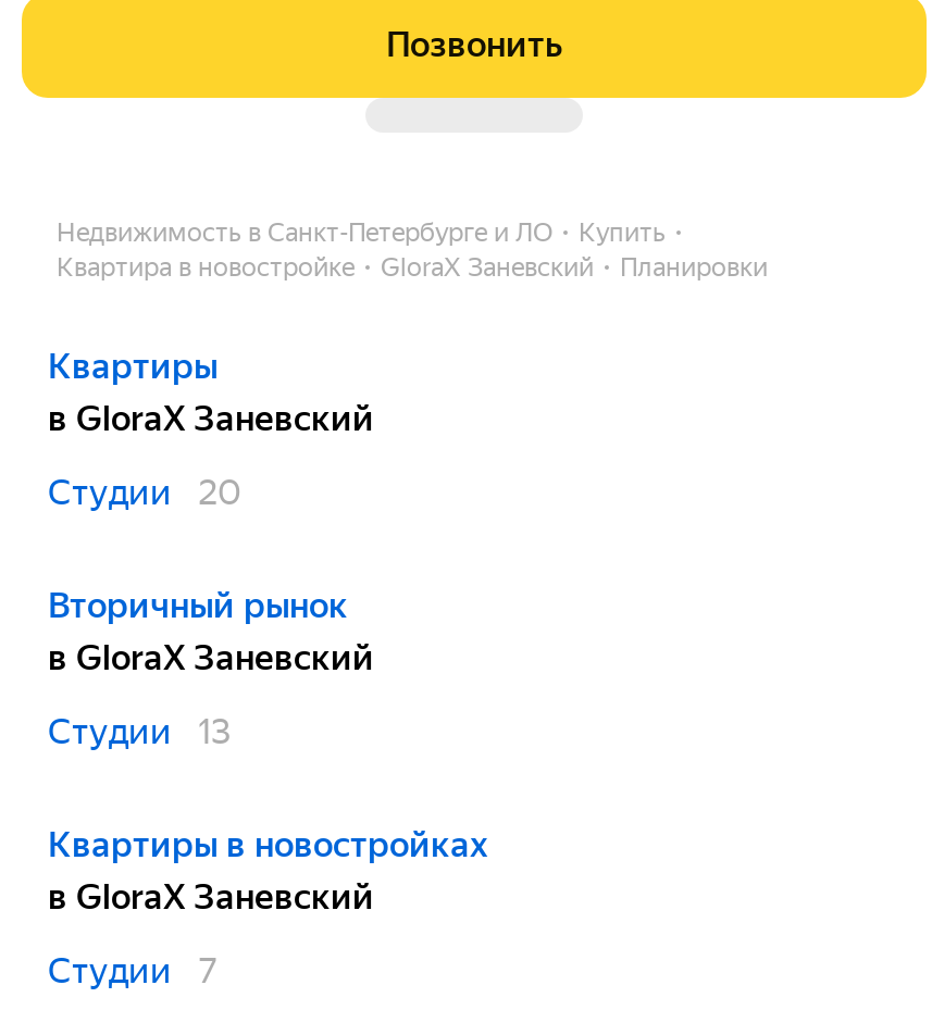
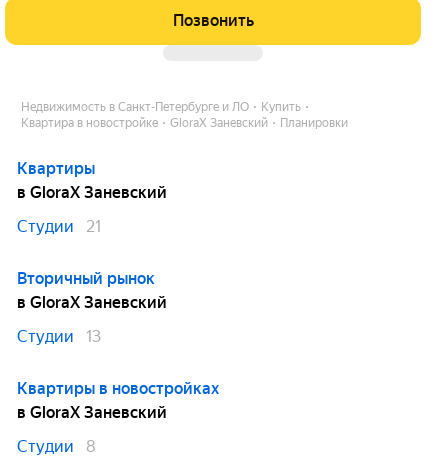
[48,472,241,513] Студии 20 -> [17,217,101,236] Студии 21
[48,950,218,992] Студии 7 -> [17,437,96,456] Студии 8

